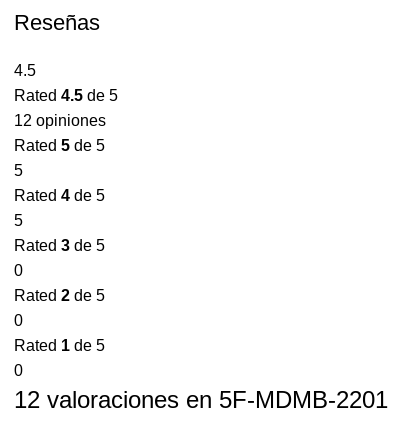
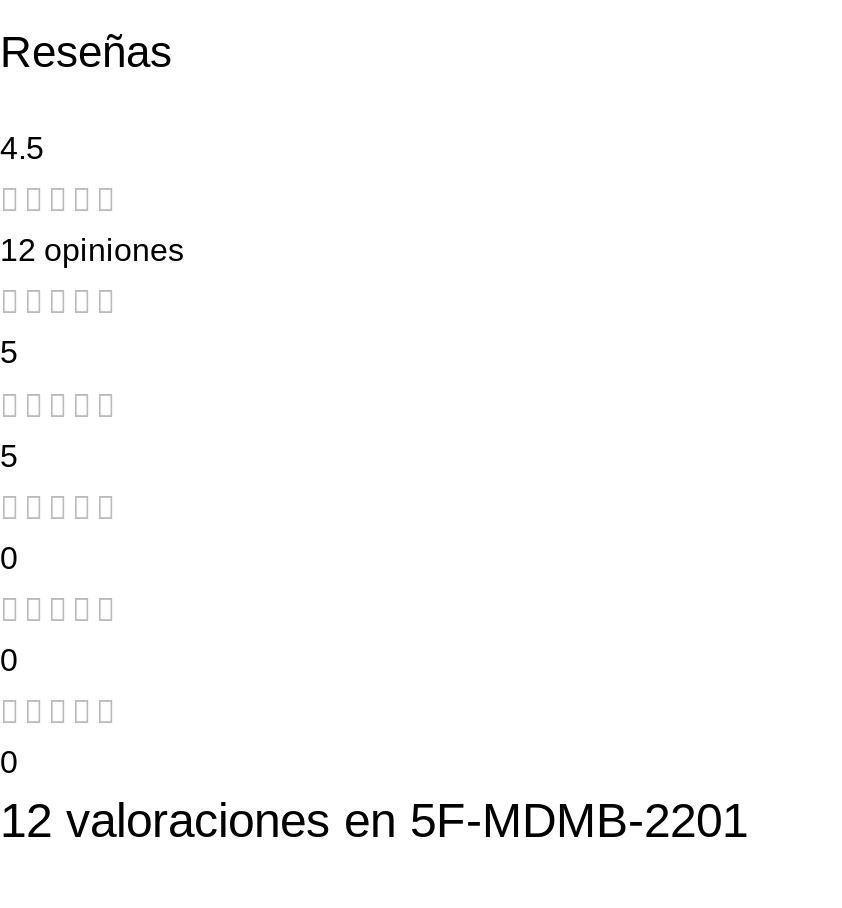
[14,86,118,103] Rated 4.5 de 5 -> none
[14,136,105,153] Rated 5 de 5 -> none
[14,186,105,203] Rated 4 de 5 -> none
[14,236,105,253] Rated 3 de 5 -> none
[14,286,105,303] Rated 2 de 5 -> none
[14,336,105,353] Rated 1 de 5 -> none

